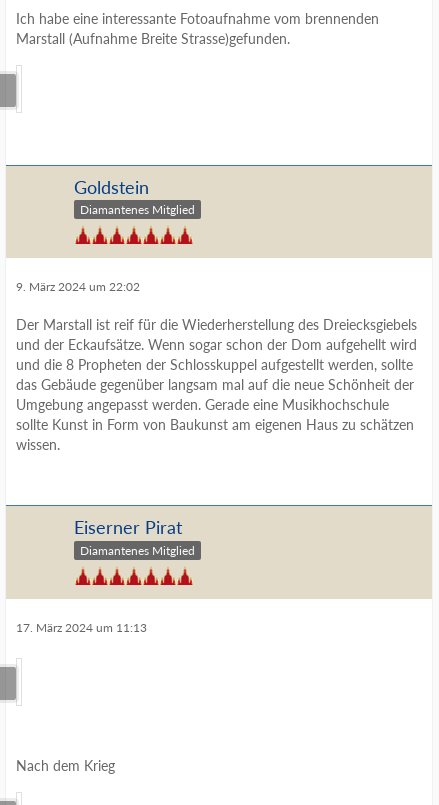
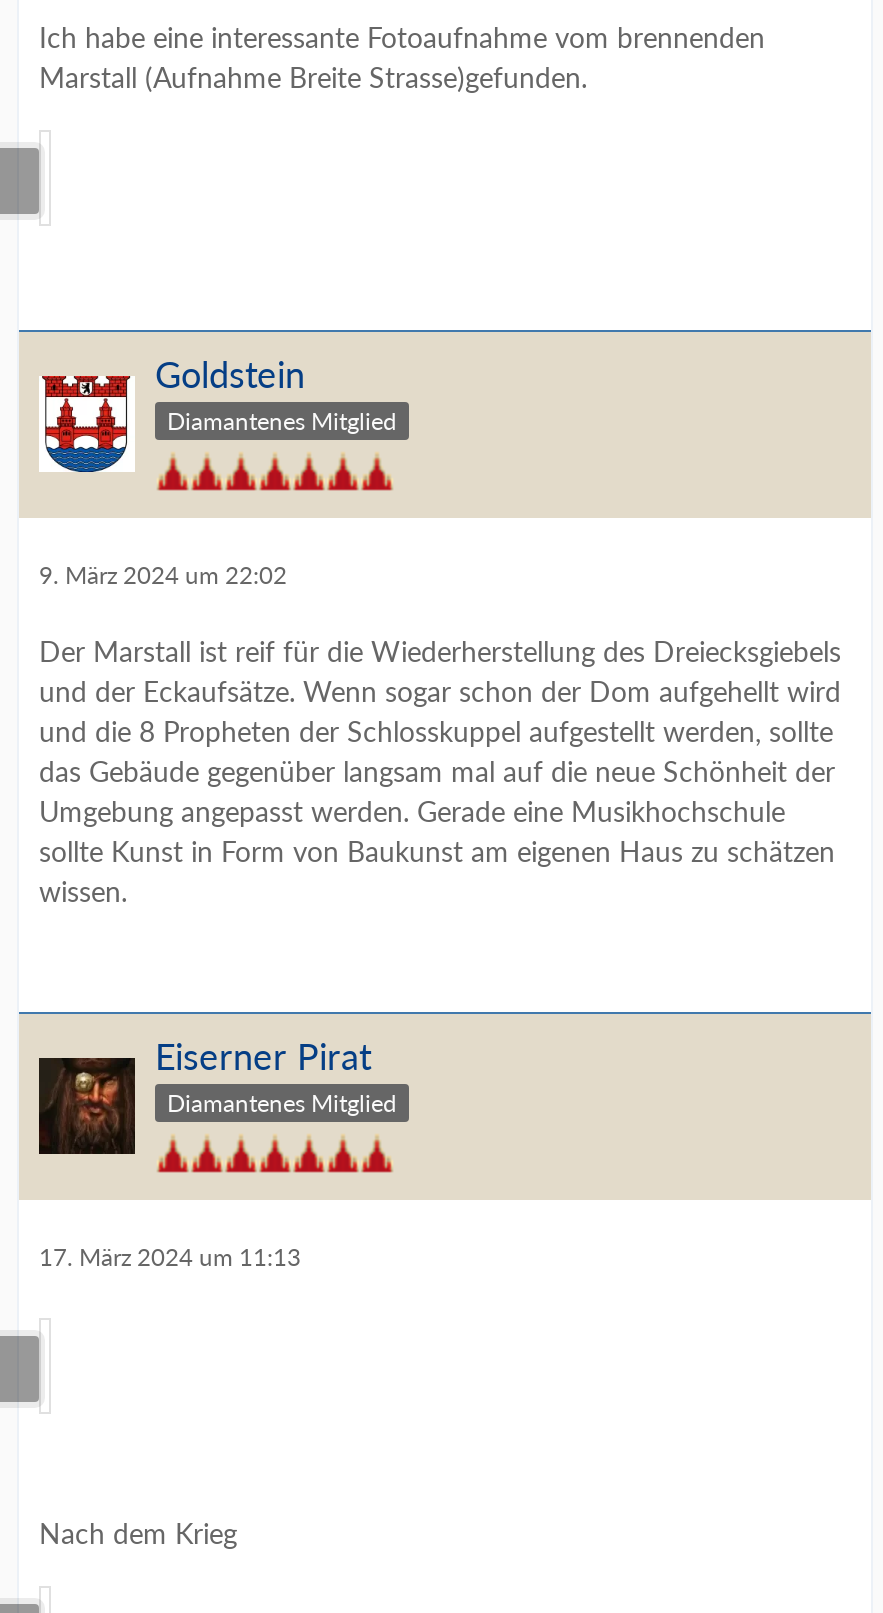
none -> [39,374,135,474] [image]
none -> [37,1056,137,1156] [image]

